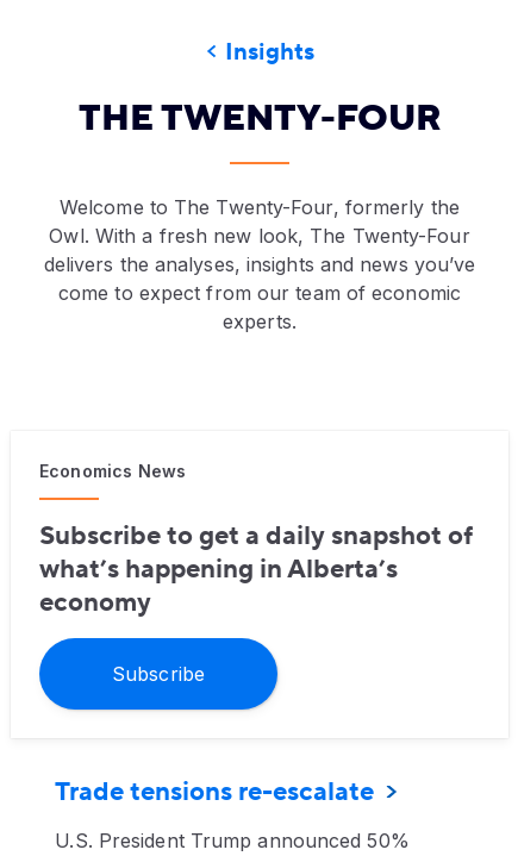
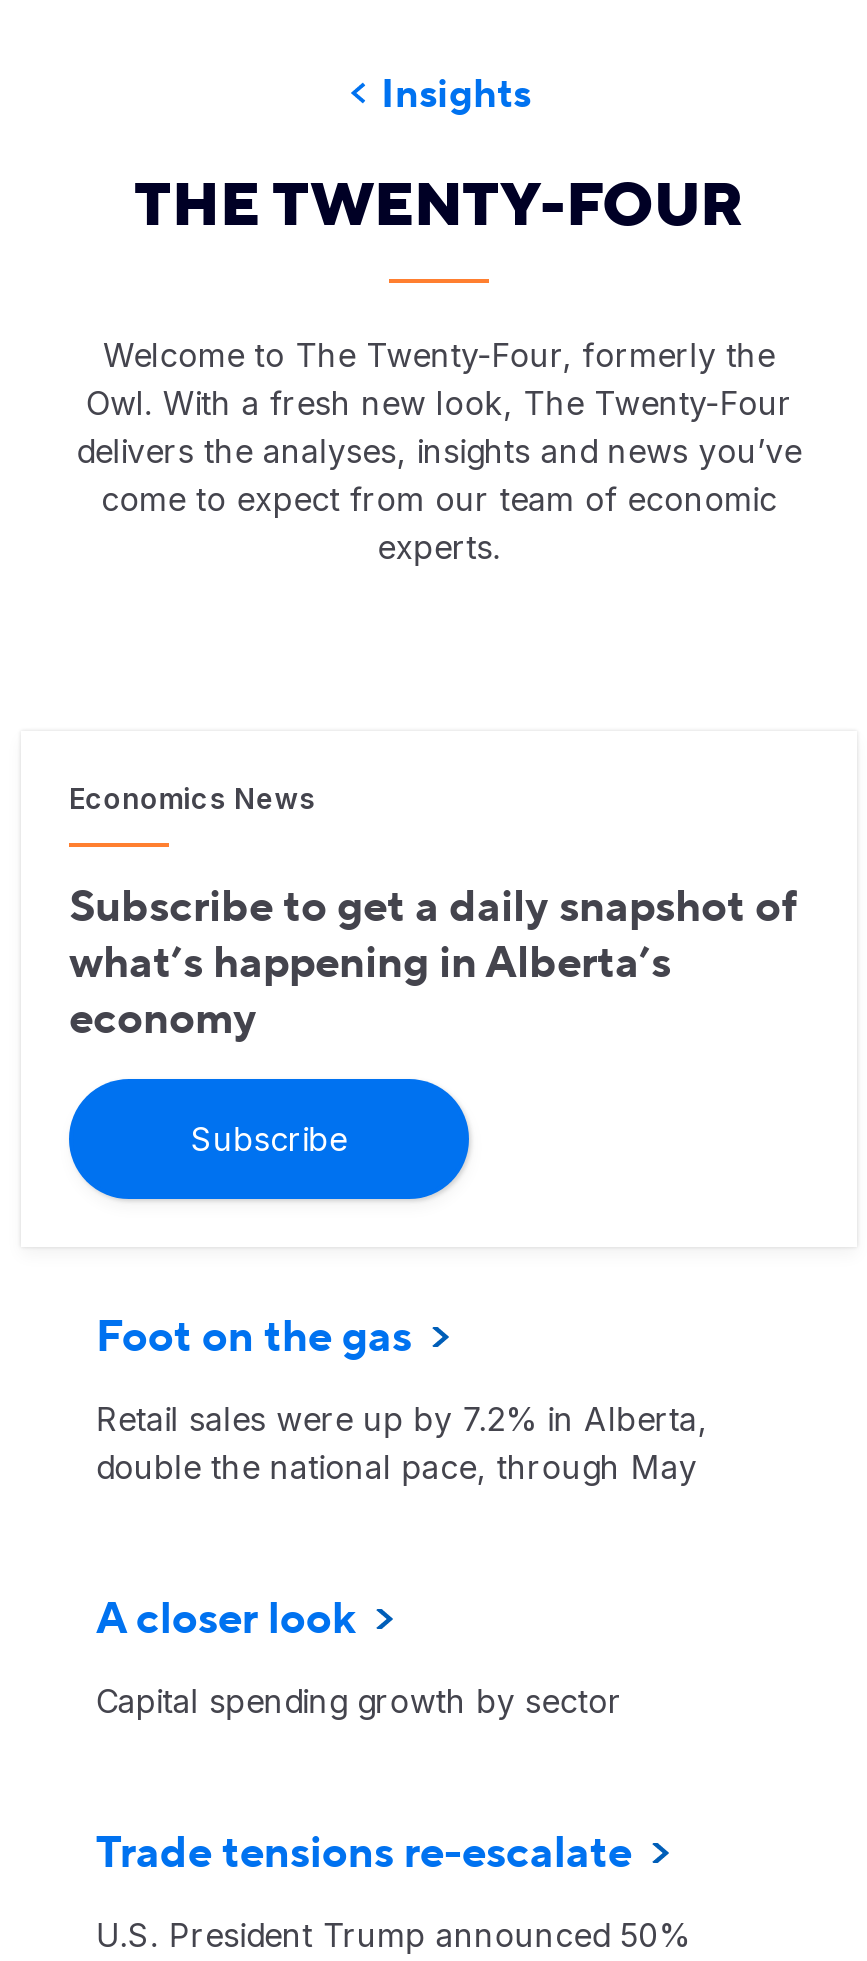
none -> [96,1309,708,1721] Foot on the gas | Retail sales were up by 7.2% in Alberta, | double the national pace, through May | A closer look | Capital spending growth by sector

